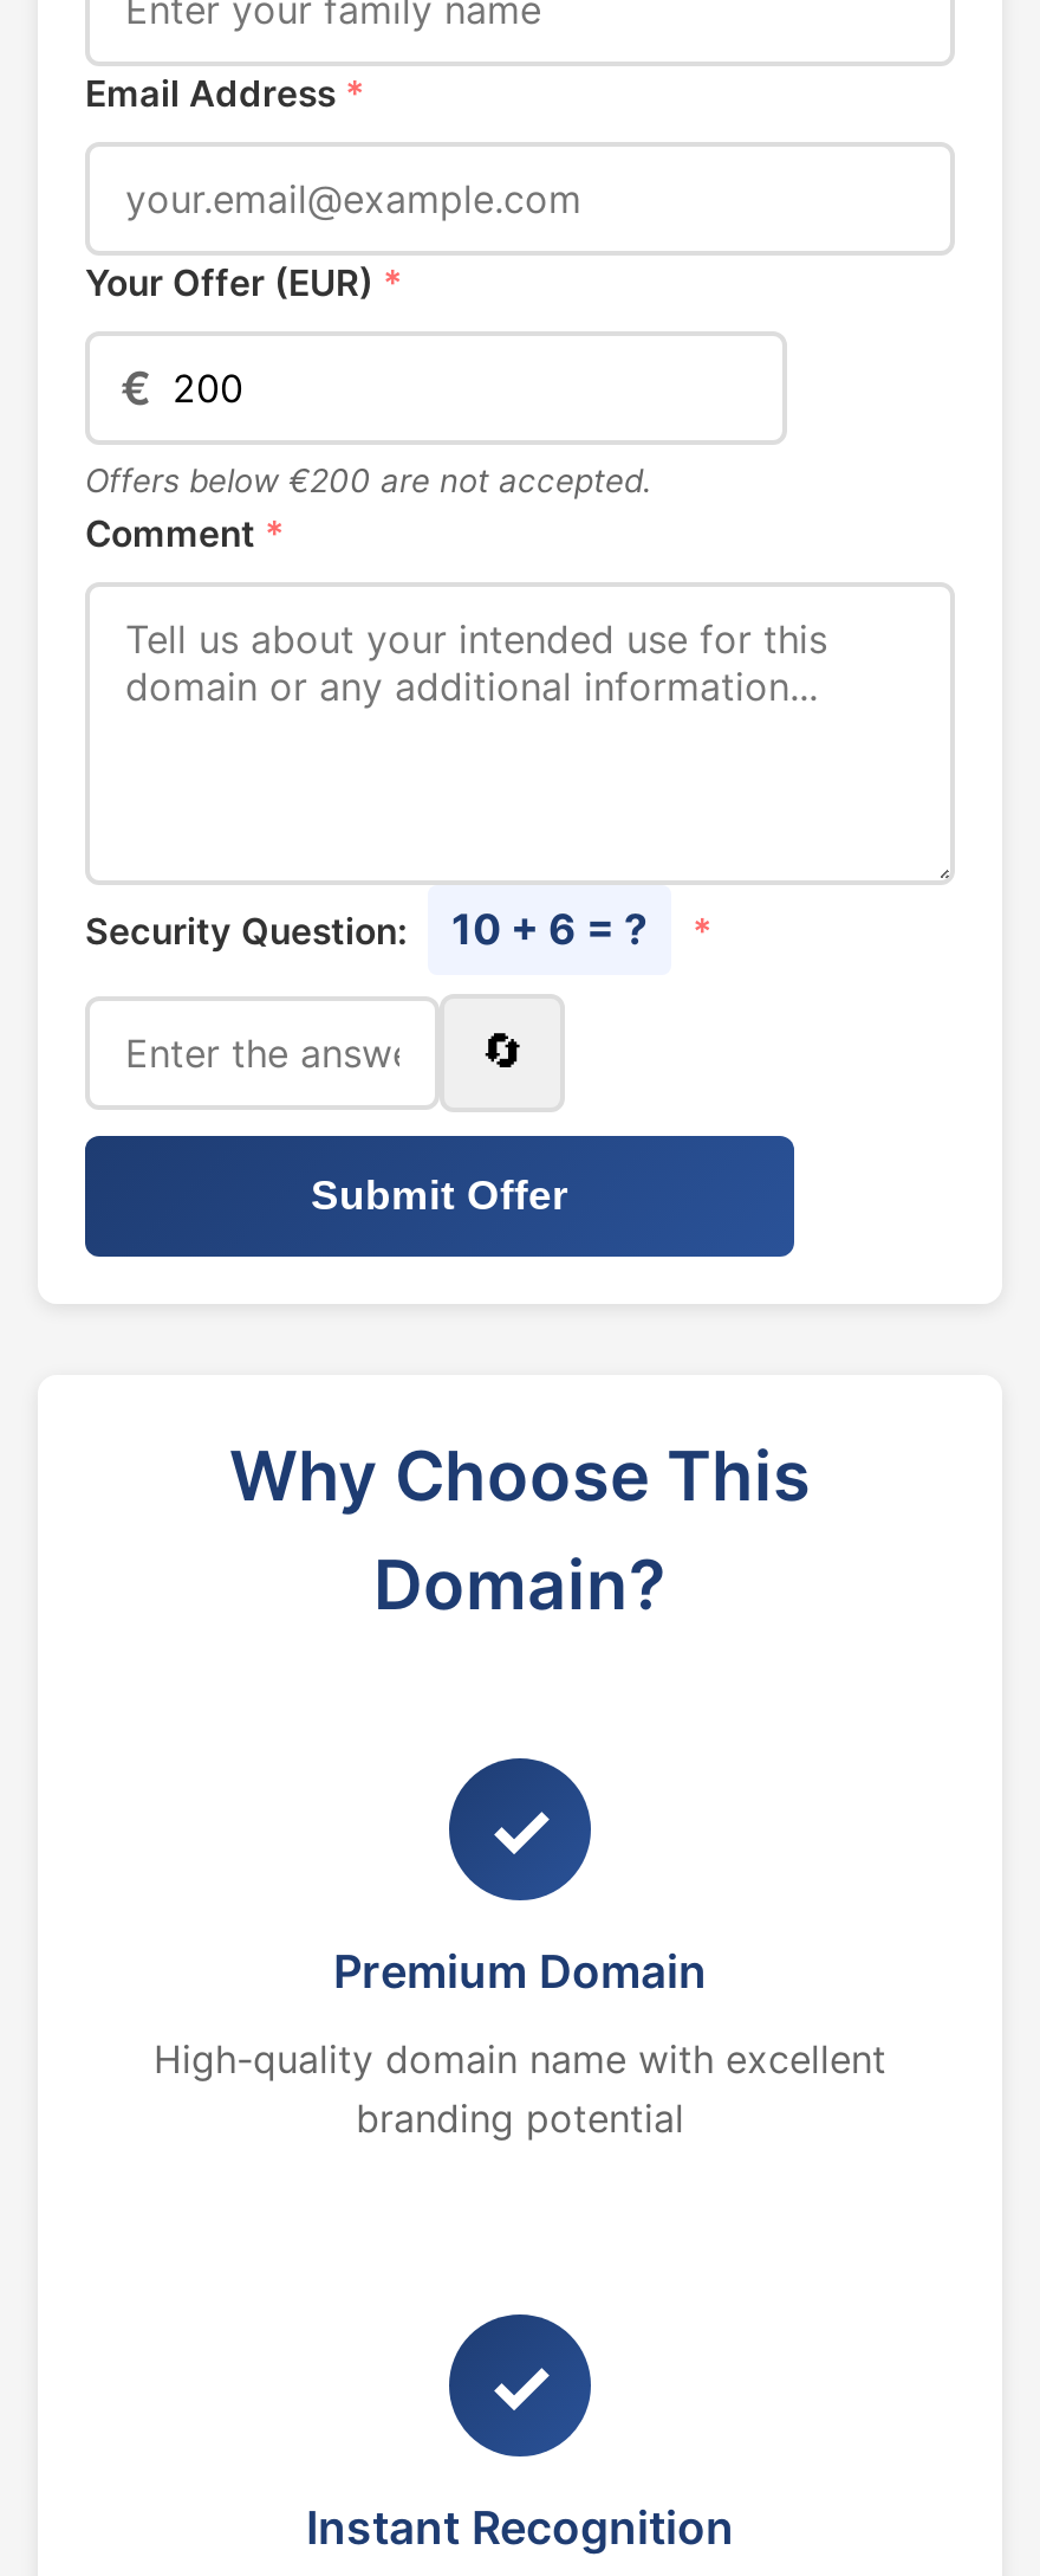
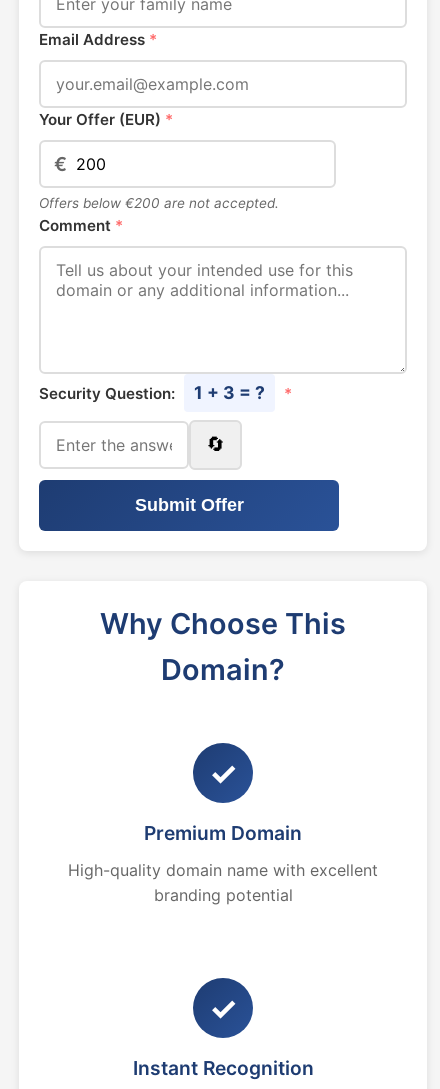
[451,904,648,954] 10 + 6 = ? -> [194,382,265,403] 1 + 3 = ?

